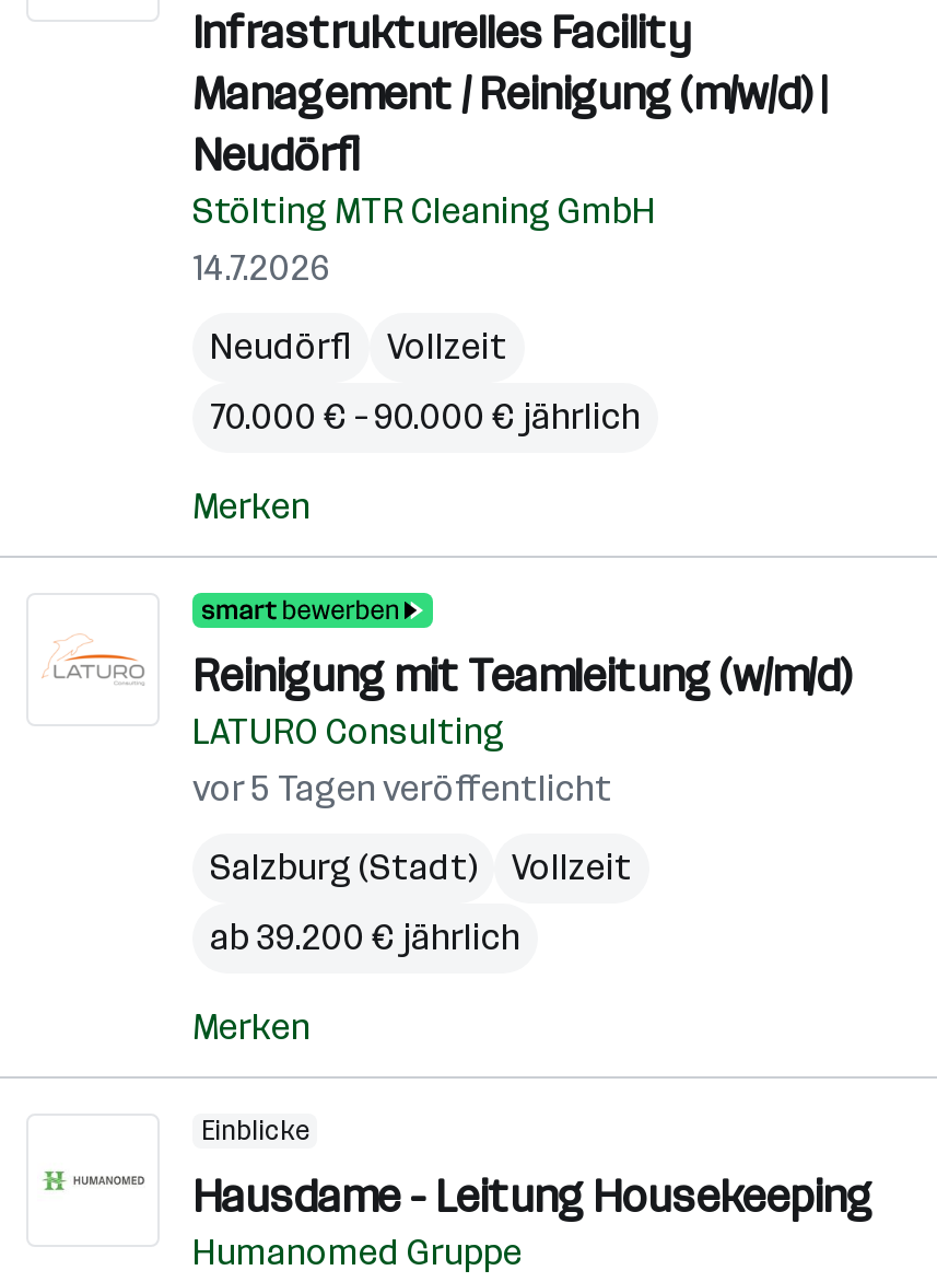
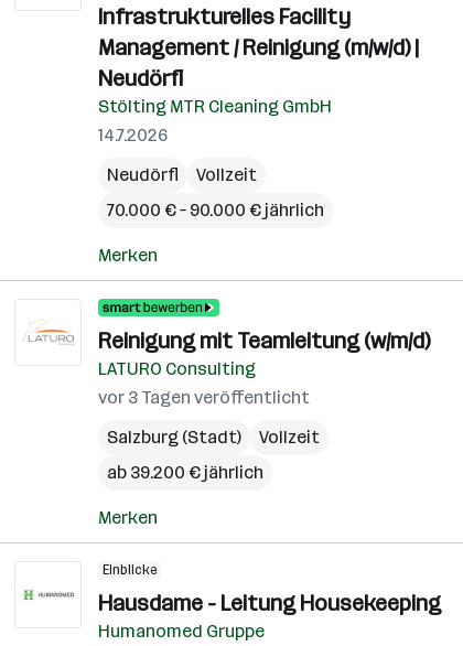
[192,768,612,809] vor 5 Tagen veröffentlicht -> [98,387,310,408] vor 3 Tagen veröffentlicht

